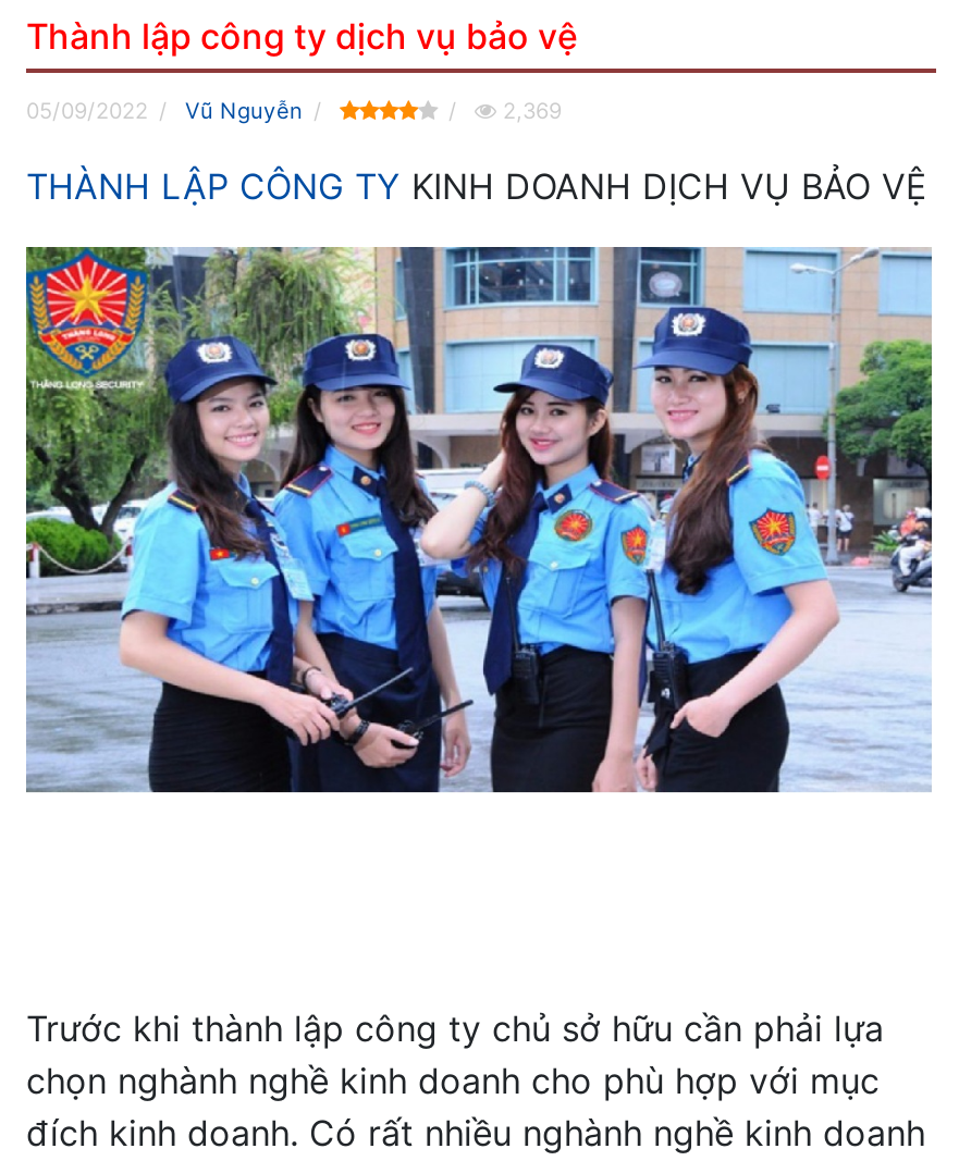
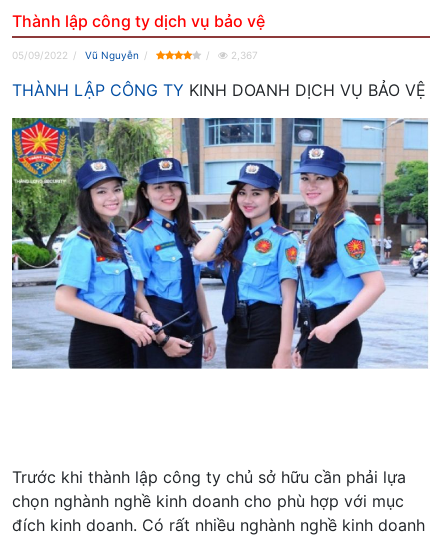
[496,97,562,123] 2,369 -> [228,49,258,61] 2,367

